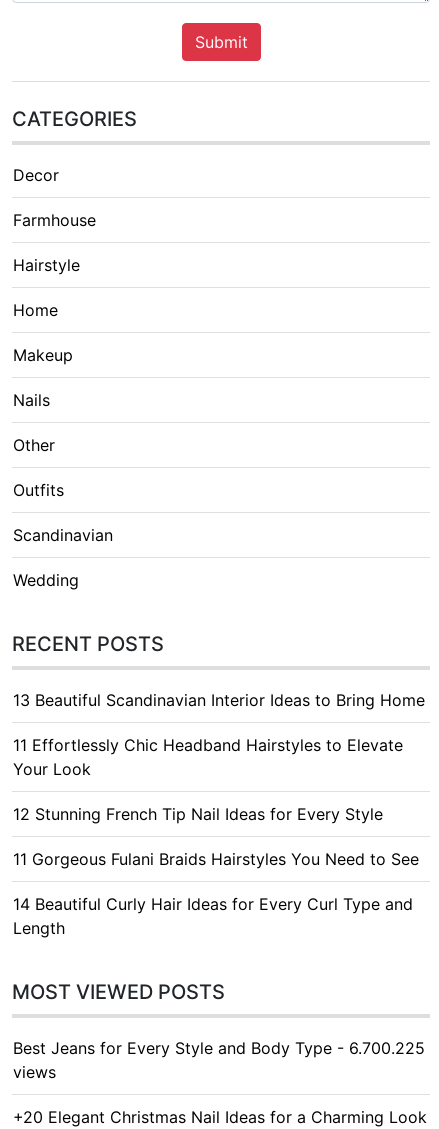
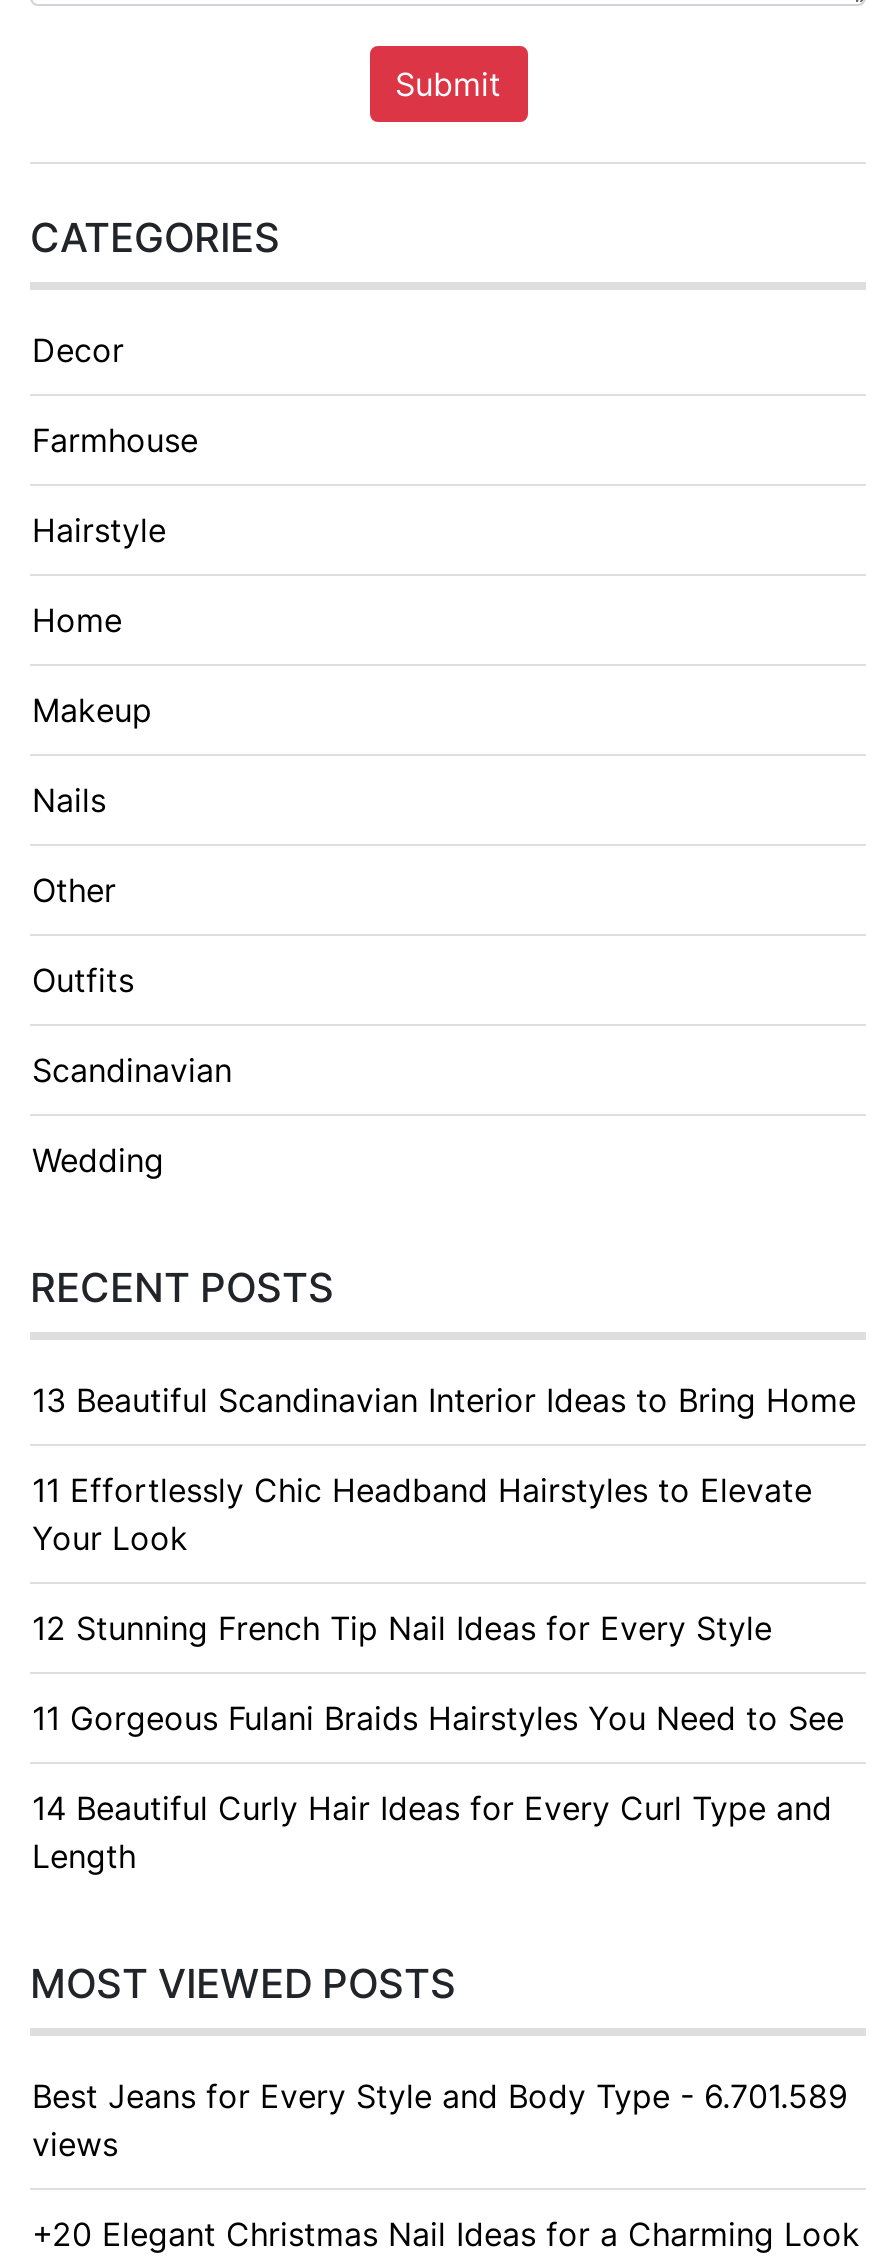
[13,1038,425,1058] Best Jeans for Every Style and Body Type - 6.700.225 -> [32,2076,848,2116] Best Jeans for Every Style and Body Type - 6.701.589

